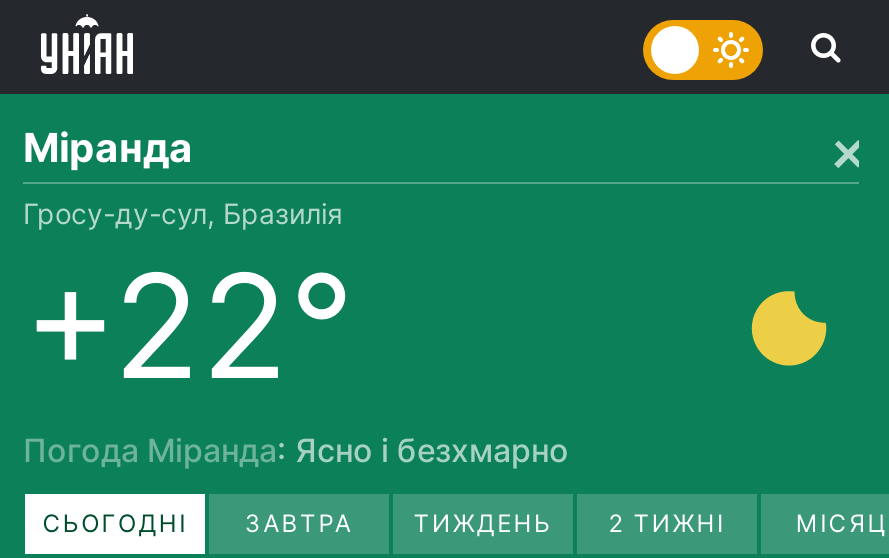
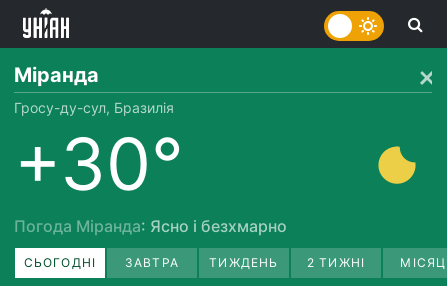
[23,238,355,412] +22° -> [14,120,184,207] +30°

